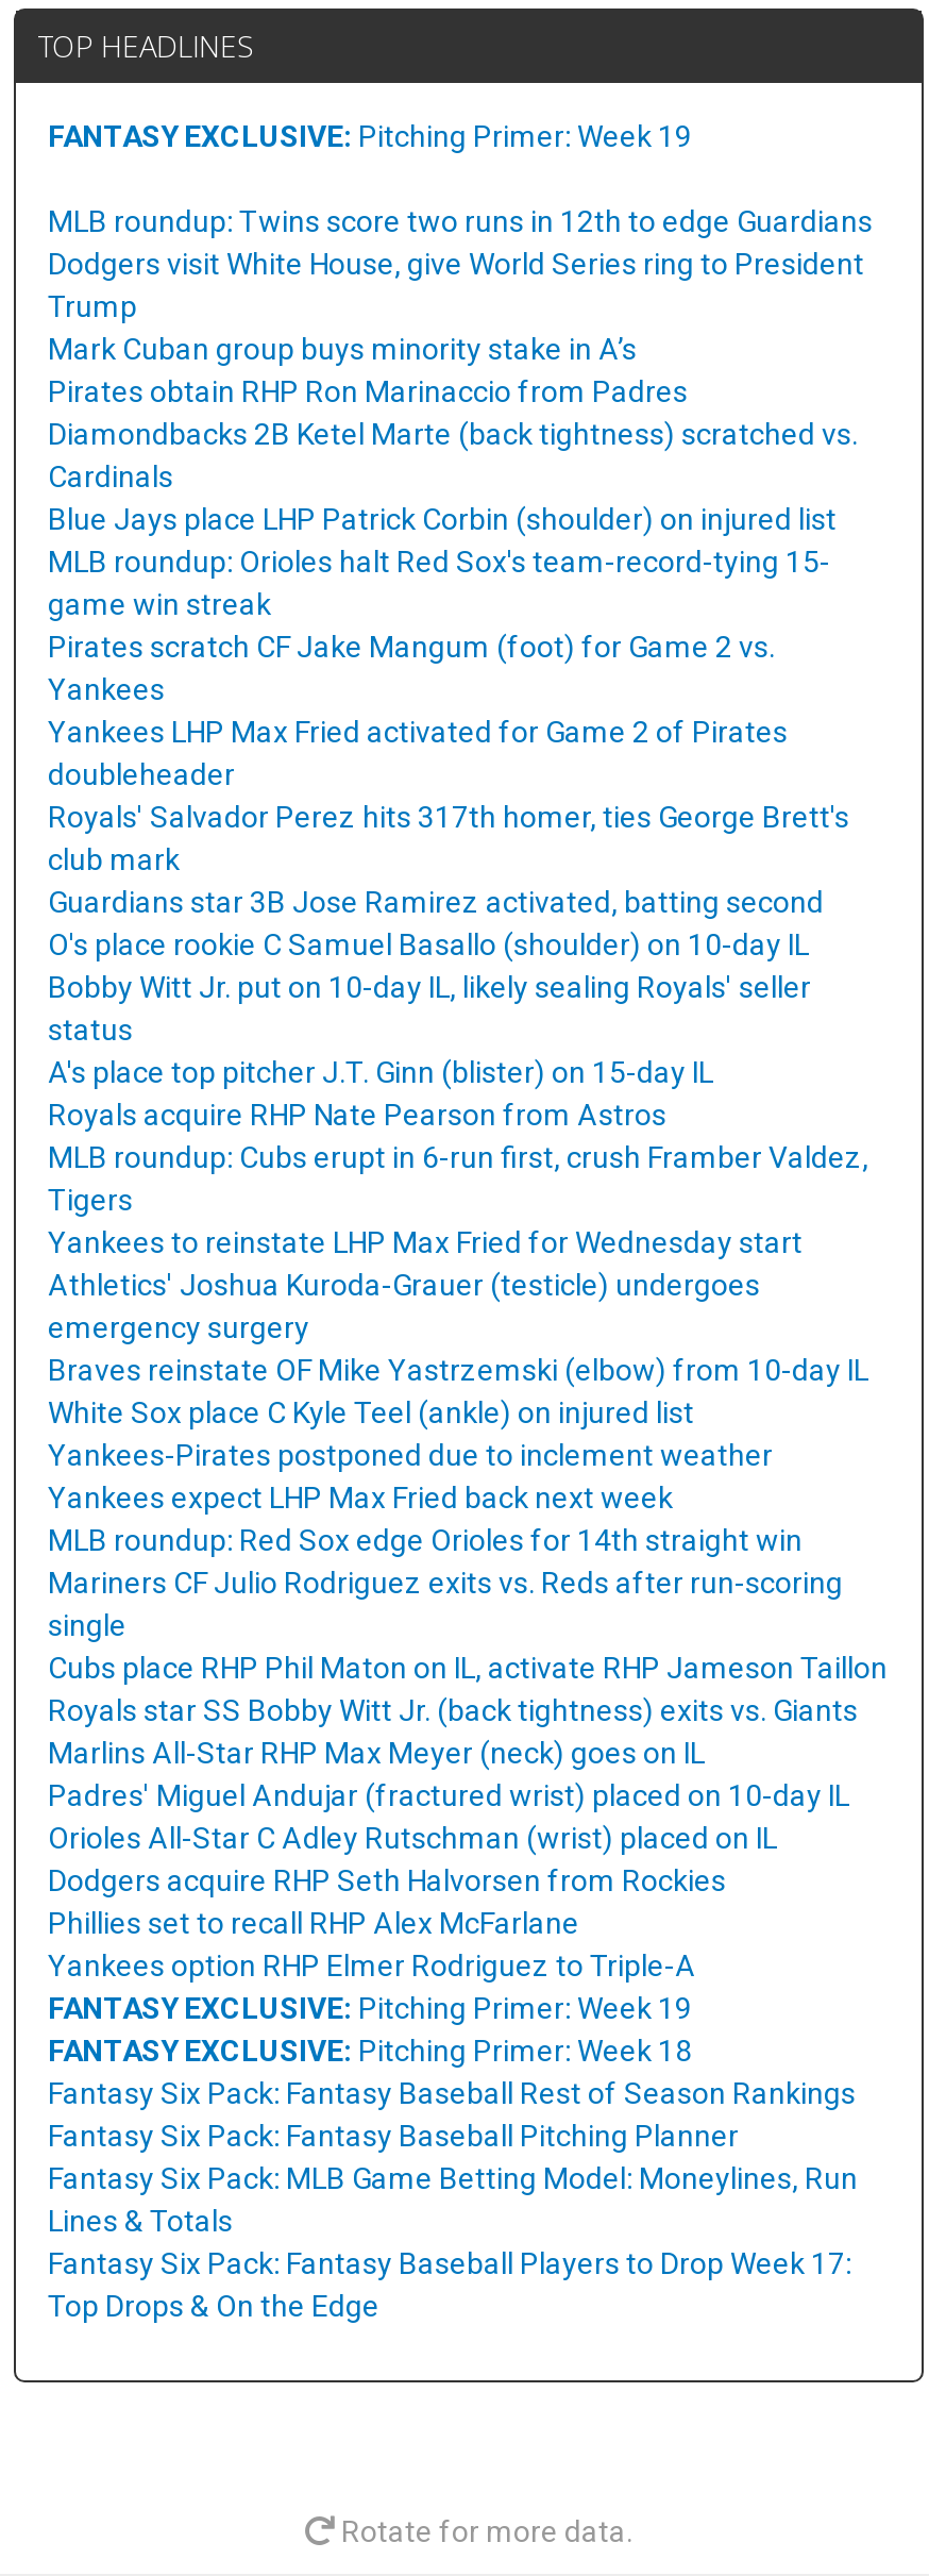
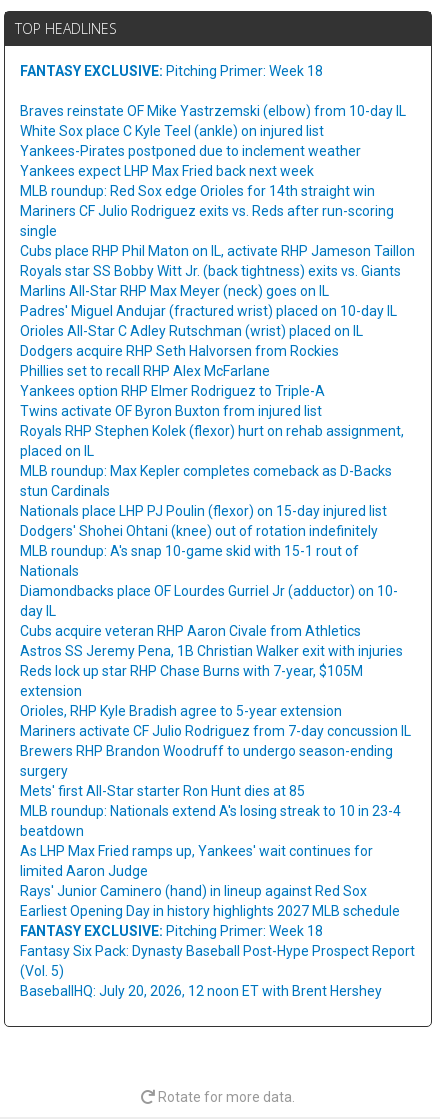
[48,119,873,1344] FANTASY EXCLUSIVE: Pitching Primer: Week 19 | MLB roundup: Twins score two runs in 12th to edge Guardians | Dodgers visit White House, give World Series ring to President | Trump | Mark Cuban group buys minority stake in A’s | Pirates obtain RHP Ron Marinaccio from Padres | Diamondbacks 2B Ketel Marte (back tightness) scratched vs. | Cardinals | Blue Jays place LHP Patrick Corbin (shoulder) on injured list | MLB roundup: Orioles halt Red Sox's team-record-tying 15- | game win streak | Pirates scratch CF Jake Mangum (foot) for Game 2 vs. | Yankees | Yankees LHP Max Fried activated for Game 2 of Pirates | doubleheader | Royals' Salvador Perez hits 317th homer, ties George Brett's | club mark | Guardians star 3B Jose Ramirez activated, batting second | O's place rookie C Samuel Basallo (shoulder) on 10-day IL | Bobby Witt Jr. put on 10-day IL, likely sealing Royals' seller | status | A's place top pitcher J.T. Ginn (blister) on 15-day IL | Royals acquire RHP Nate Pearson from Astros | MLB roundup: Cubs erupt in 6-run first, crush Framber Valdez, | Tigers | Yankees to reinstate LHP Max Fried for Wednesday start | Athletics' Joshua Kuroda-Grauer (testicle) undergoes | emergency surgery -> [20,63,323,79] FANTASY EXCLUSIVE: Pitching Primer: Week 18
moved [48,1353,888,1983] -> [20,103,415,399]: Braves reinstate OF Mike Yastrzemski (elbow) from 10-day IL | White Sox place C Kyle Teel (ankle) on injured list | Yankees-Pirates postponed due to inclement weather | ... | Phillies set to recall RHP Alex McFarlane | Yankees option RHP Elmer Rodriguez to Triple-A
[48,1991,692,2025] FANTASY EXCLUSIVE: Pitching Primer: Week 19 -> [20,403,411,919] Twins activate OF Byron Buxton from injured list | Royals RHP Stephen Kolek (flexor) hurt on rehab assignment, | placed on IL | MLB roundup: Max Kepler completes comeback as D-Backs | stun Cardinals | Nationals place LHP PJ Poulin (flexor) on 15-day injured list | Dodgers' Shohei Ohtani (knee) out of rotation indefinitely | MLB roundup: A's snap 10-game skid with 15-1 rout of | Nationals | Diamondbacks place OF Lourdes Gurriel Jr (adductor) on 10- | day IL | Cubs acquire veteran RHP Aaron Civale from Athletics | Astros SS Jeremy Pena, 1B Christian Walker exit with injuries | Reds lock up star RHP Chase Burns with 7-year, $105M | extension | Orioles, RHP Kyle Bradish agree to 5-year extension | Mariners activate CF Julio Rodriguez from 7-day concussion IL | Brewers RHP Brandon Woodruff to undergo season-ending | surgery | Mets' first All-Star starter Ron Hunt dies at 85 | MLB roundup: Nationals extend A's losing streak to 10 in 23-4 | beatdown | As LHP Max Fried ramps up, Yankees' wait continues for | limited Aaron Judge | Rays' Junior Caminero (hand) in lineup against Red Sox | Earliest Opening Day in history highlights 2027 MLB schedule
[48,2076,858,2323] Fantasy Six Pack: Fantasy Baseball Rest of Season Rankings | Fantasy Six Pack: Fantasy Baseball Pitching Planner | Fantasy Six Pack: MLB Game Betting Model: Moneylines, Run | Lines & Totals | Fantasy Six Pack: Fantasy Baseball Players to Drop Week 17: | Top Drops & On the Edge -> [20,943,415,999] Fantasy Six Pack: Dynasty Baseball Post-Hype Prospect Report | (Vol. 5) | BaseballHQ: July 20, 2026, 12 noon ET with Brent Hershey

